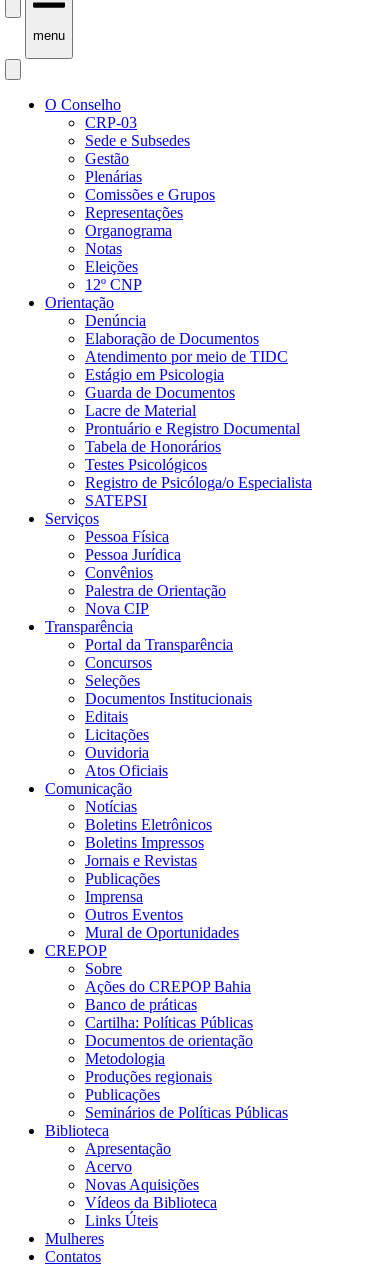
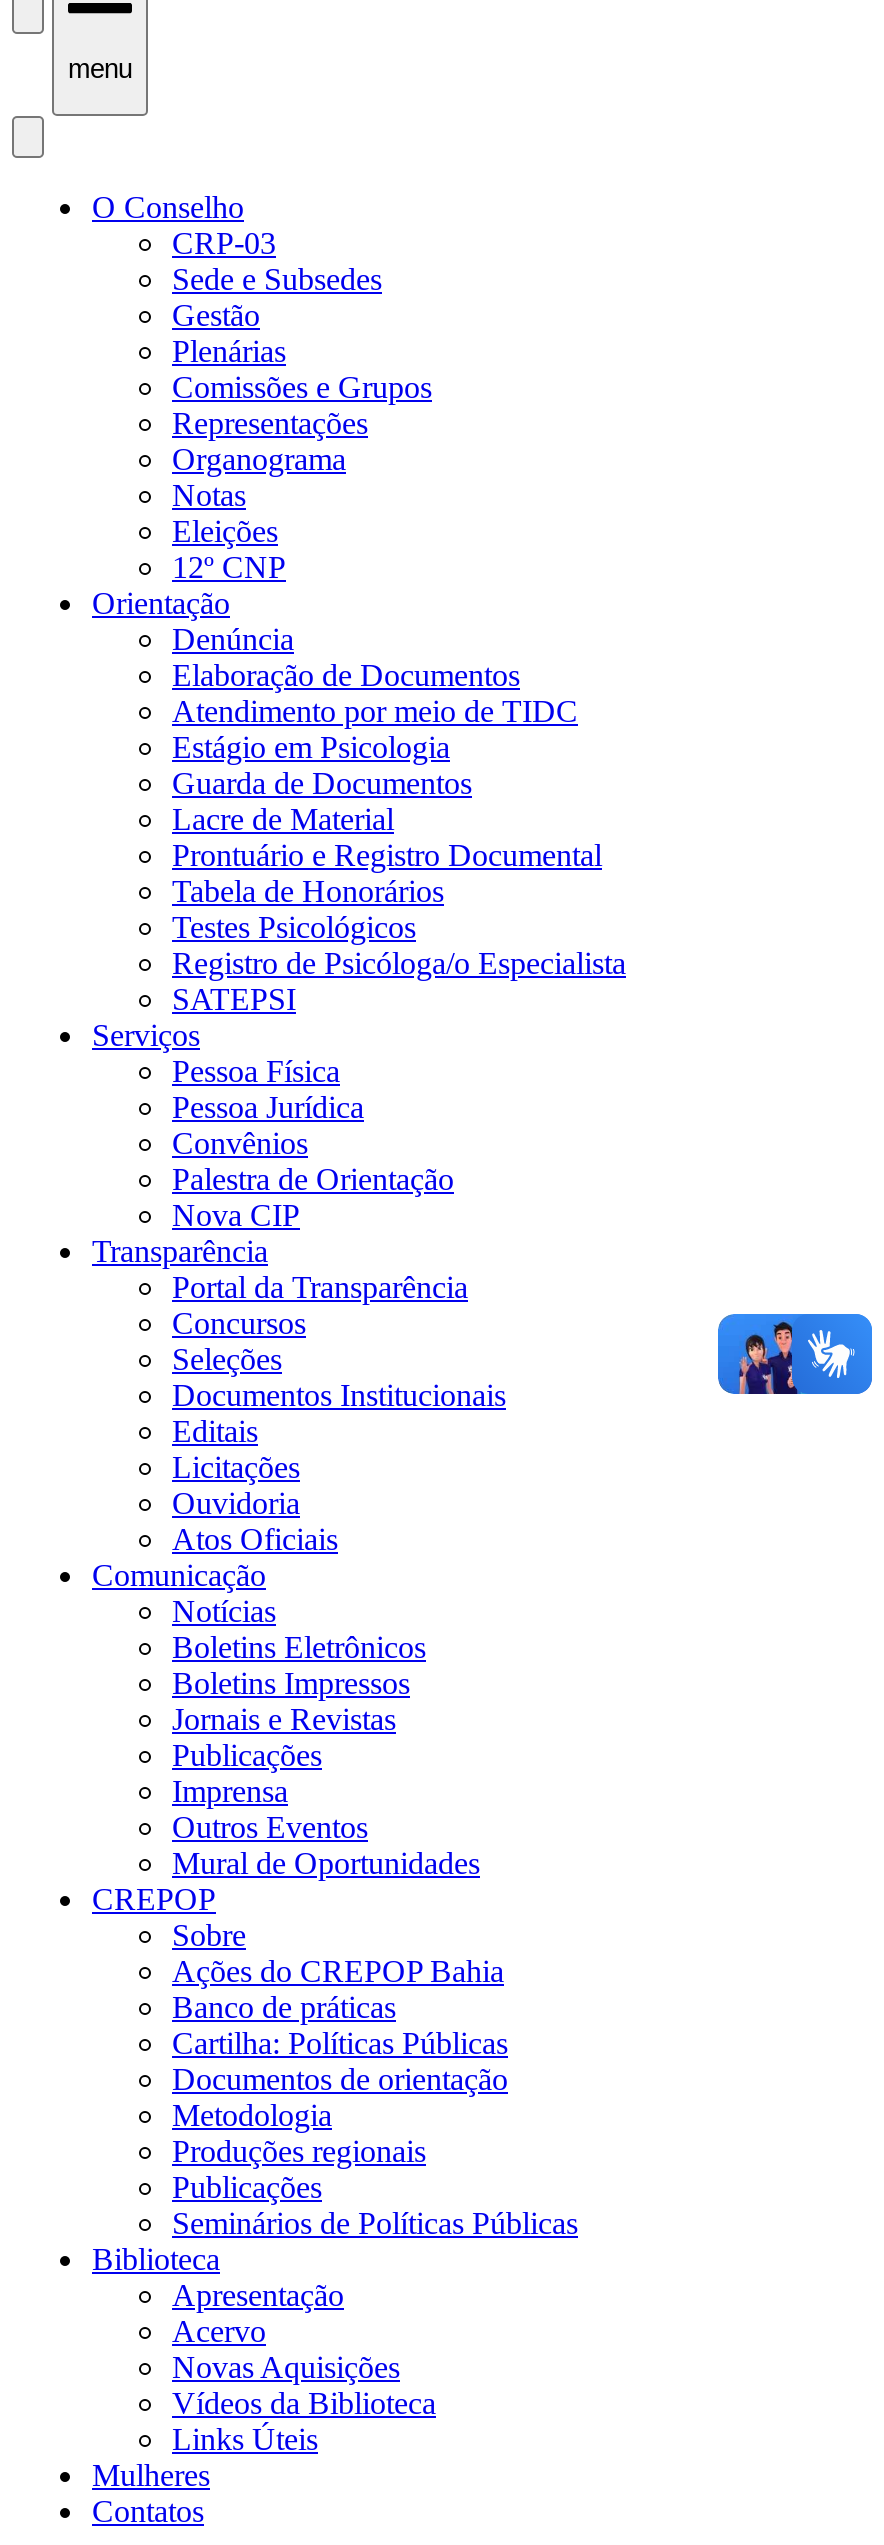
none -> [716,1312,874,1396] [image]

